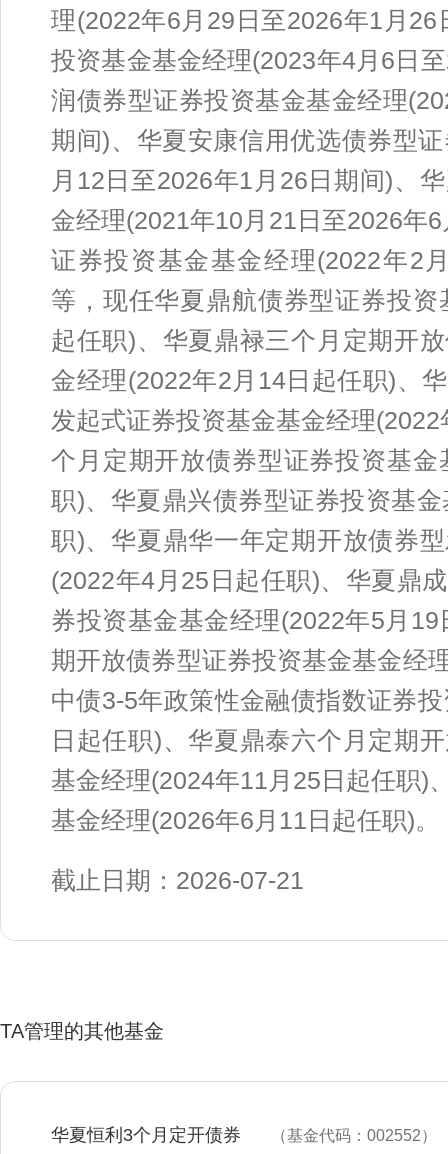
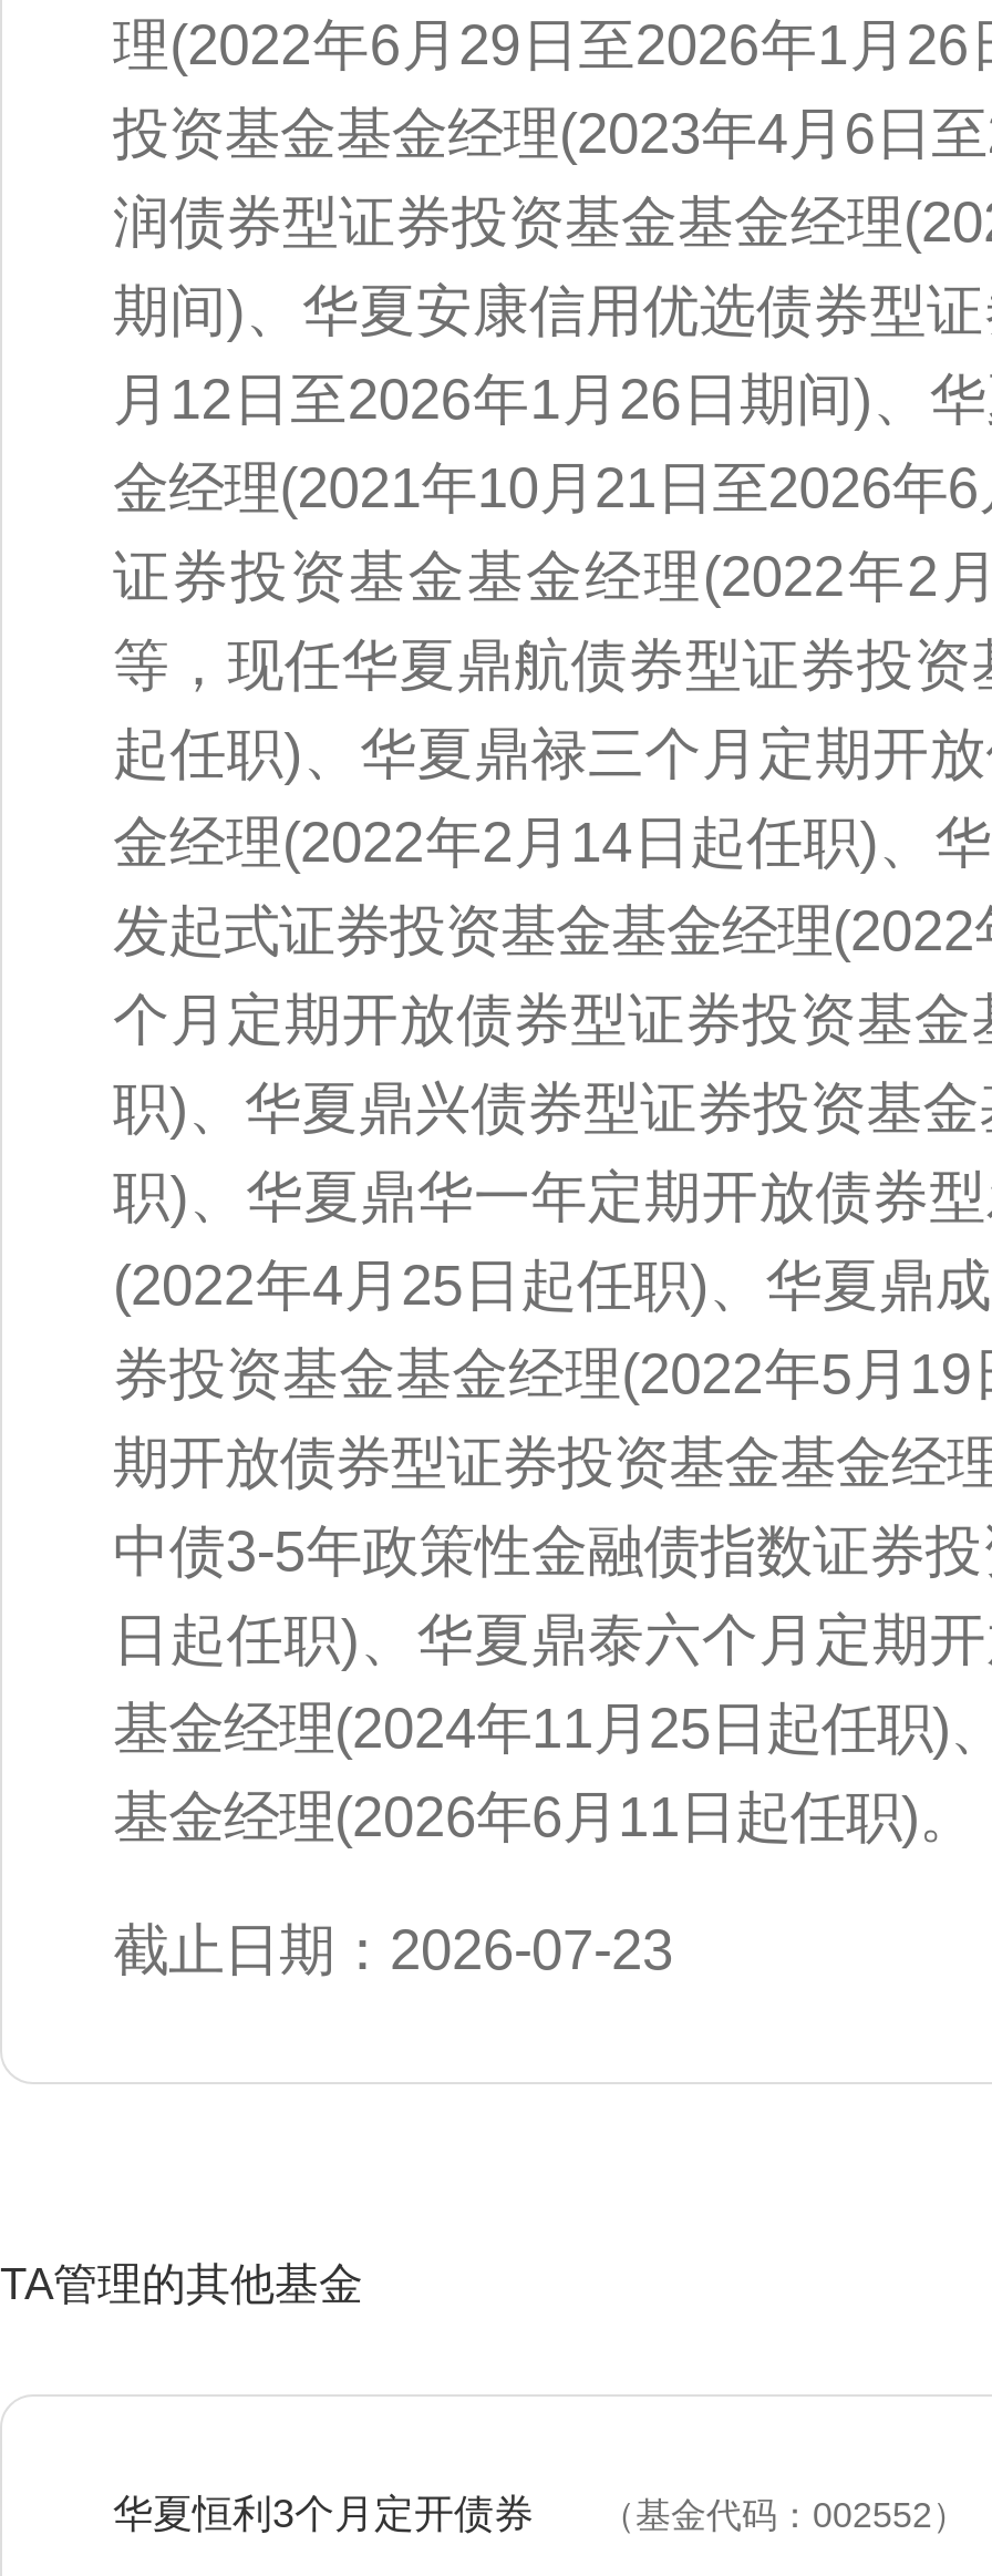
[51,866,304,894] 截止日期：2026-07-21 -> [113,1918,673,1980] 截止日期：2026-07-23

